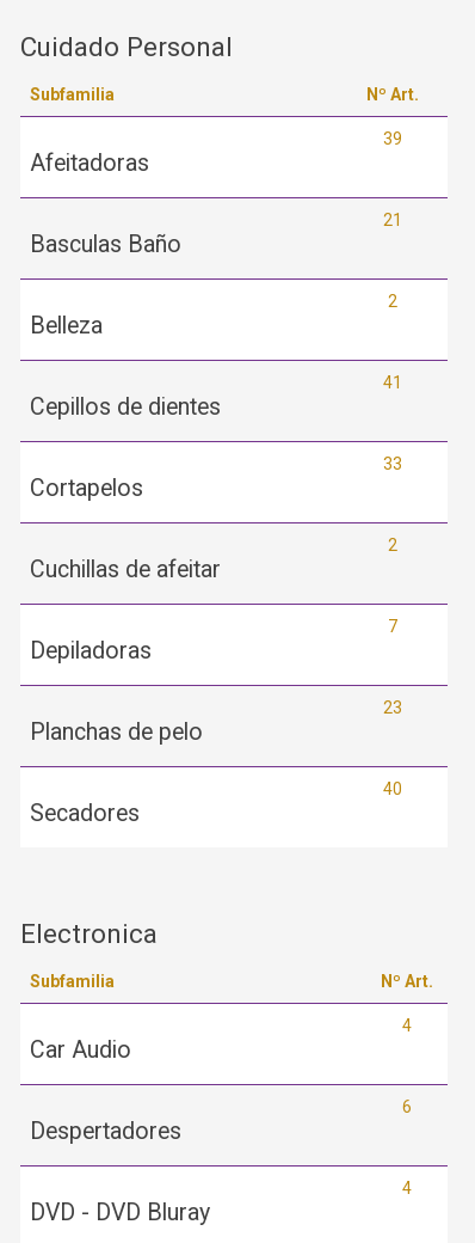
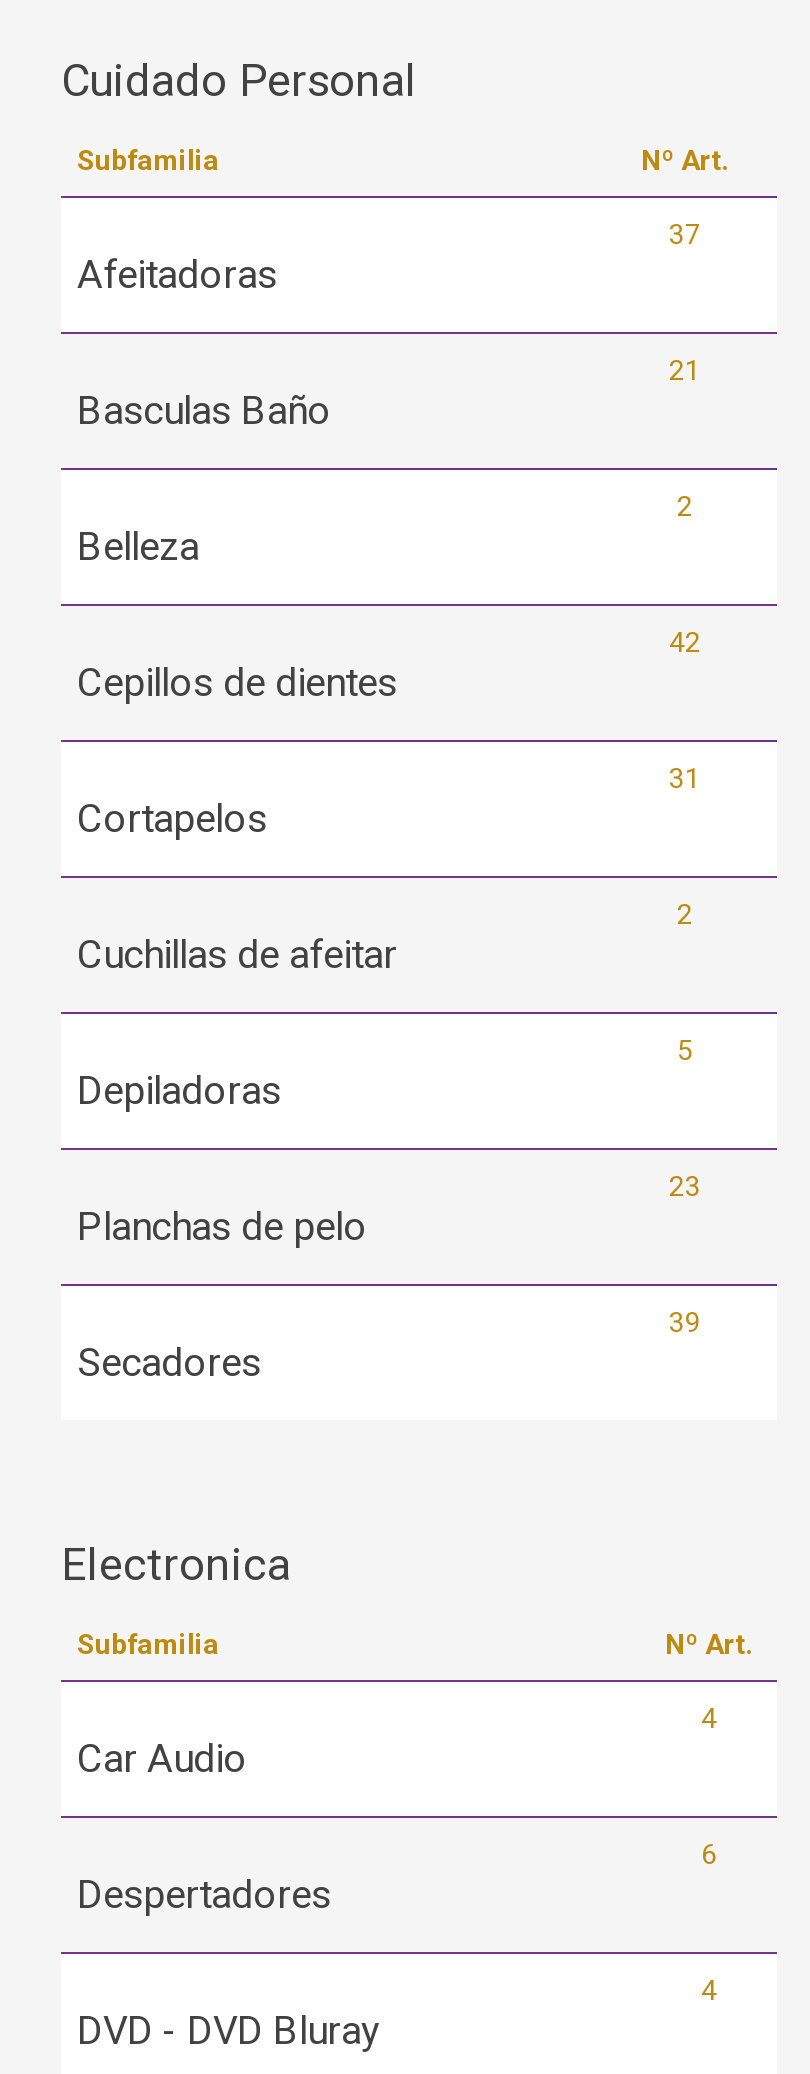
[383,129,402,148] 39 -> [669,218,701,250] 37
[383,373,402,392] 41 -> [669,626,701,658] 42
[383,454,402,473] 33 -> [669,762,701,794] 31
[388,617,397,636] 7 -> [677,1034,693,1066] 5
[383,779,402,798] 40 -> [669,1306,701,1338] 39

